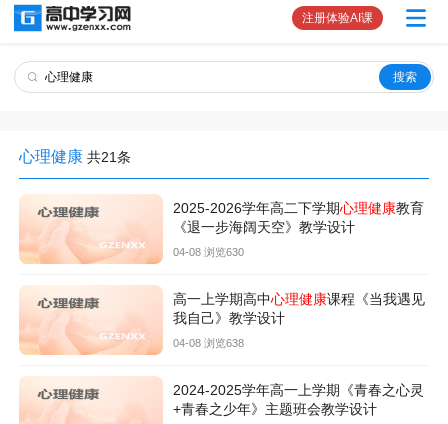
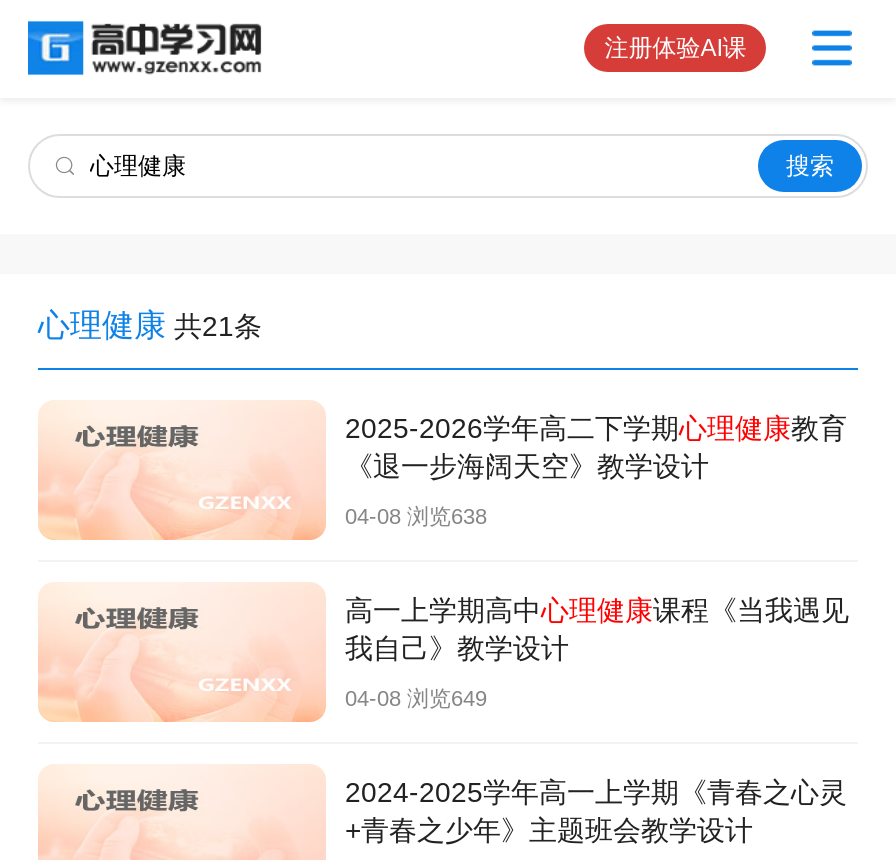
[172,246,243,258] 04-08 浏览630 -> [345,504,487,528] 04-08 浏览638
[172,337,243,349] 04-08 浏览638 -> [345,686,487,710] 04-08 浏览649

